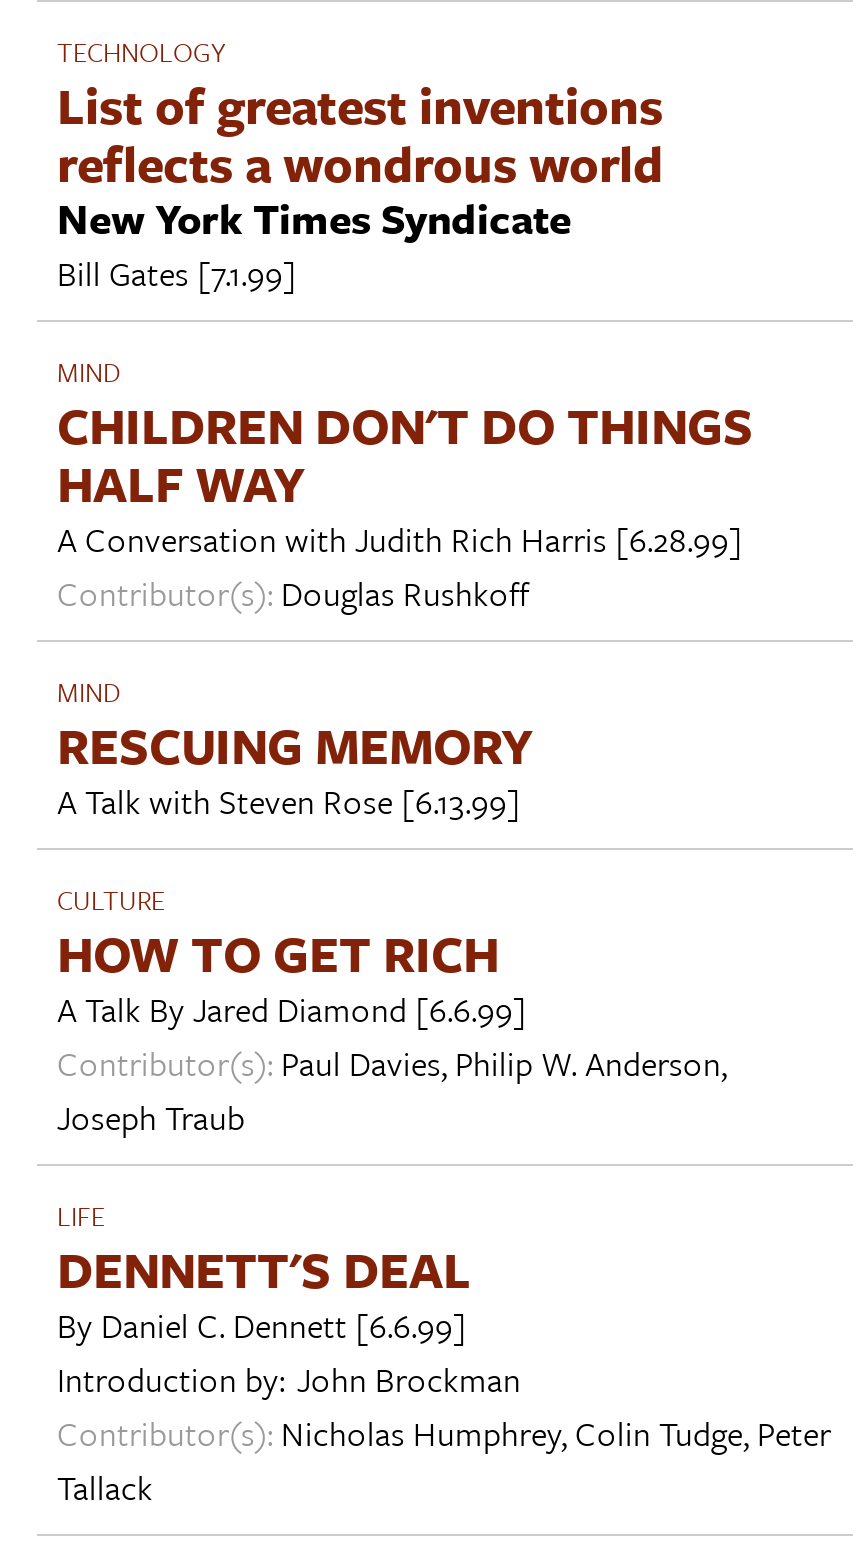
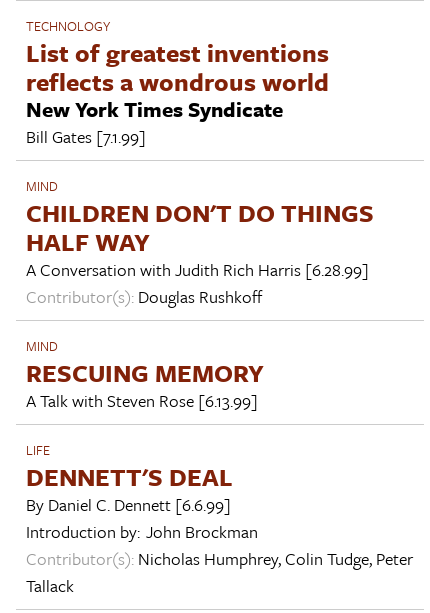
[57,879,727,1141] CULTURE | HOW TO GET RICH | A Talk By Jared Diamond [6.6.99] | Contributor(s): Paul Davies, Philip W. Anderson, | Joseph Traub -> none

